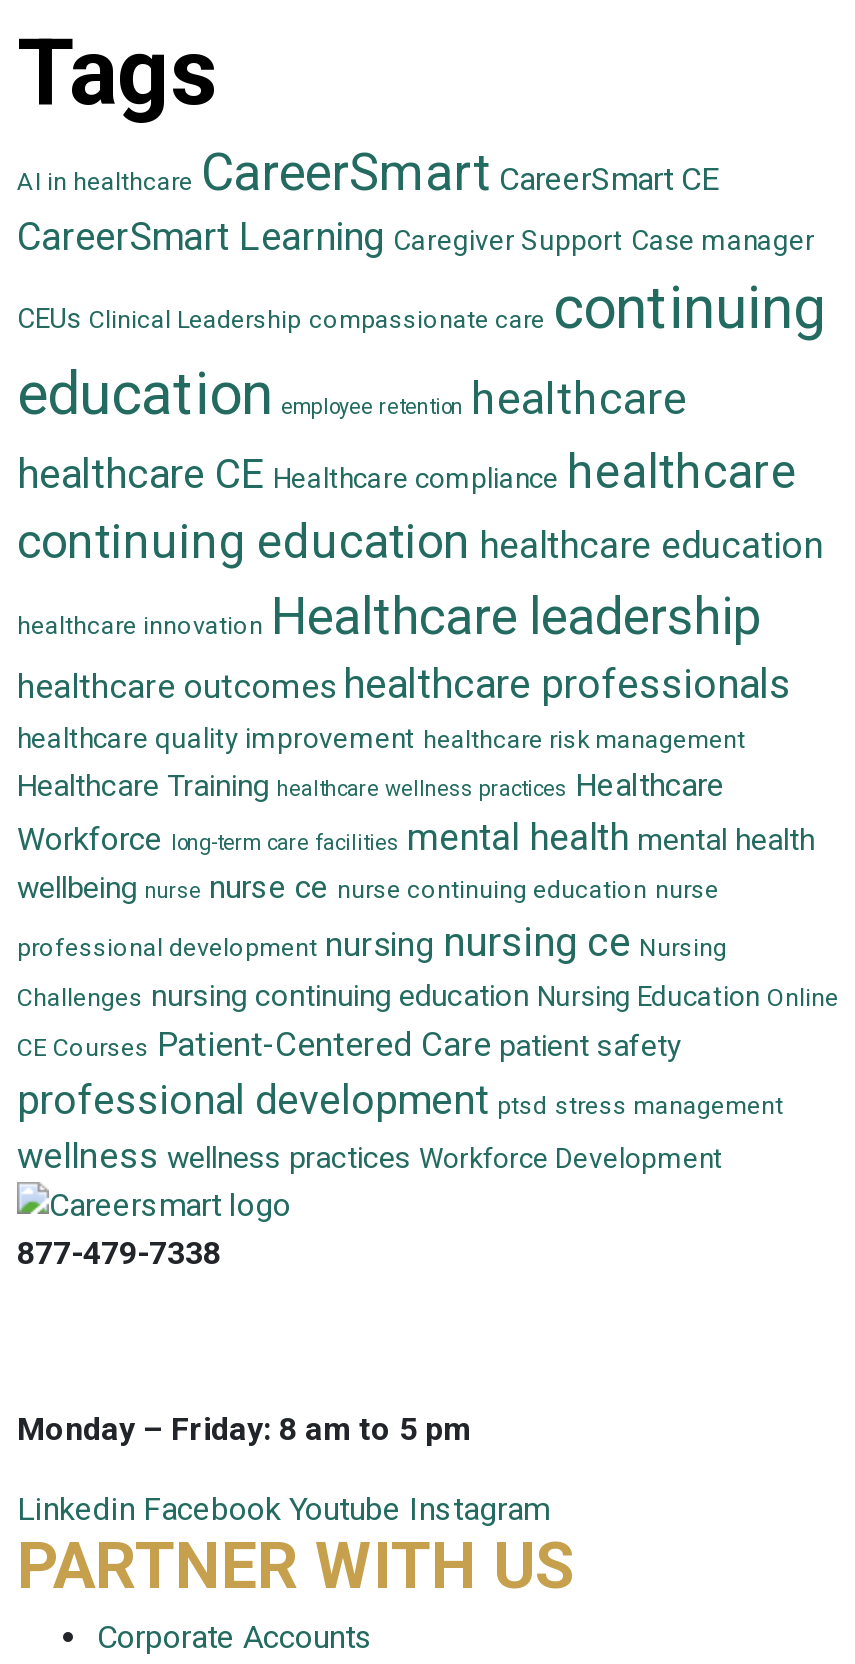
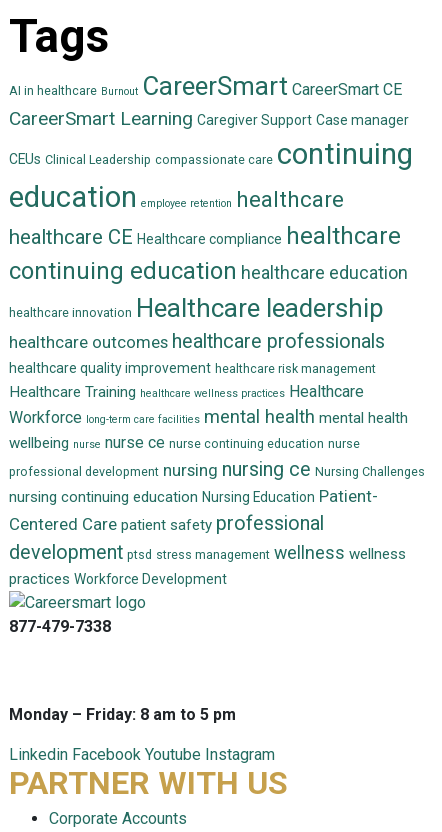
[17,141,719,201] AI in healthcare CareerSmart CareerSmart CE -> [9,70,402,100] AI in healthcare Burnout CareerSmart CareerSmart CE
[17,917,839,1175] professional development nursing nursing ce Nursing | Challenges nursing continuing education Nursing Education Online | CE Courses Patient-Centered Care patient safety | professional development ptsd stress management | wellness wellness practices Workforce Development -> [9,457,425,587] professional development nursing nursing ce Nursing Challenges | nursing continuing education Nursing Education Patient- | Centered Care patient safety professional | development ptsd stress management wellness wellness | practices Workforce Development

